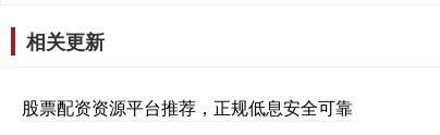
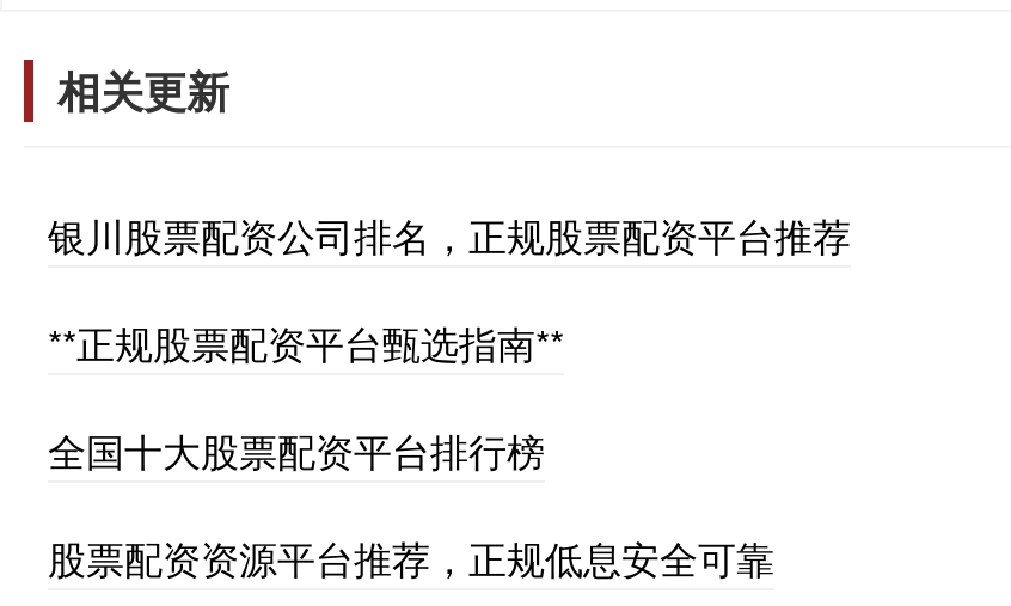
none -> [48,207,851,478] 银川股票配资公司排名，正规股票配资平台推荐 | **正规股票配资平台甄选指南** | 全国十大股票配资平台排行榜

